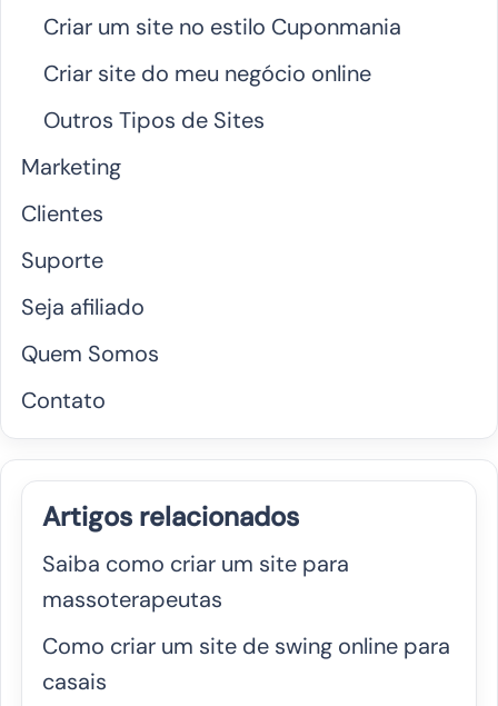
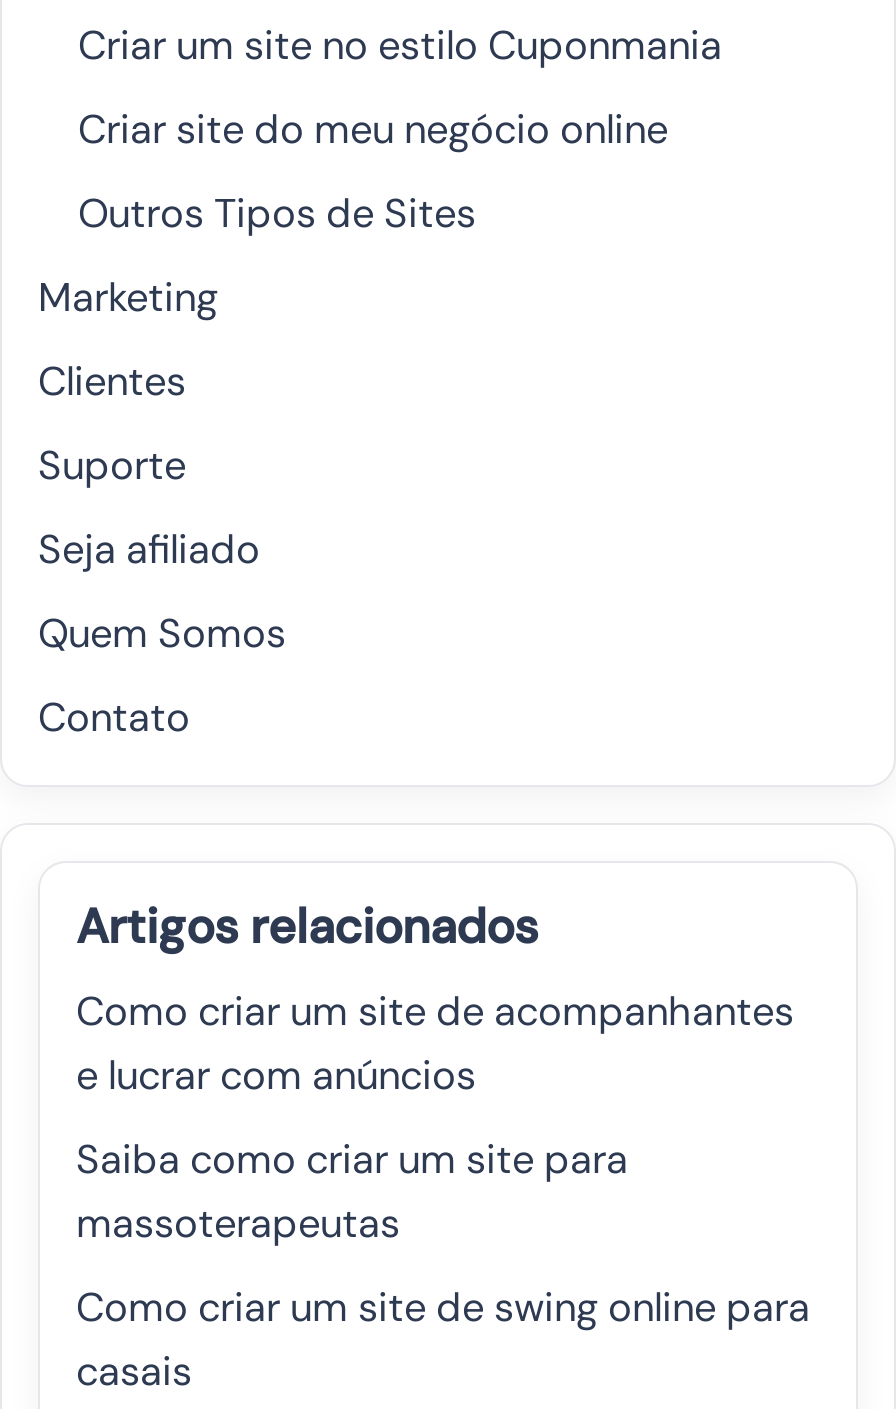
none -> [76,986,794,1102] Como criar um site de acompanhantes | e lucrar com anúncios

